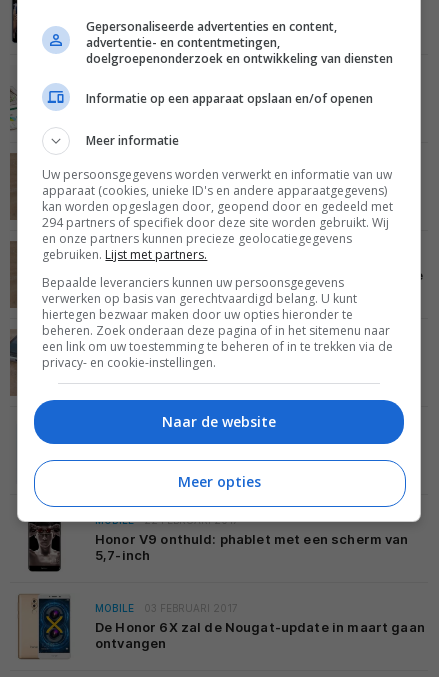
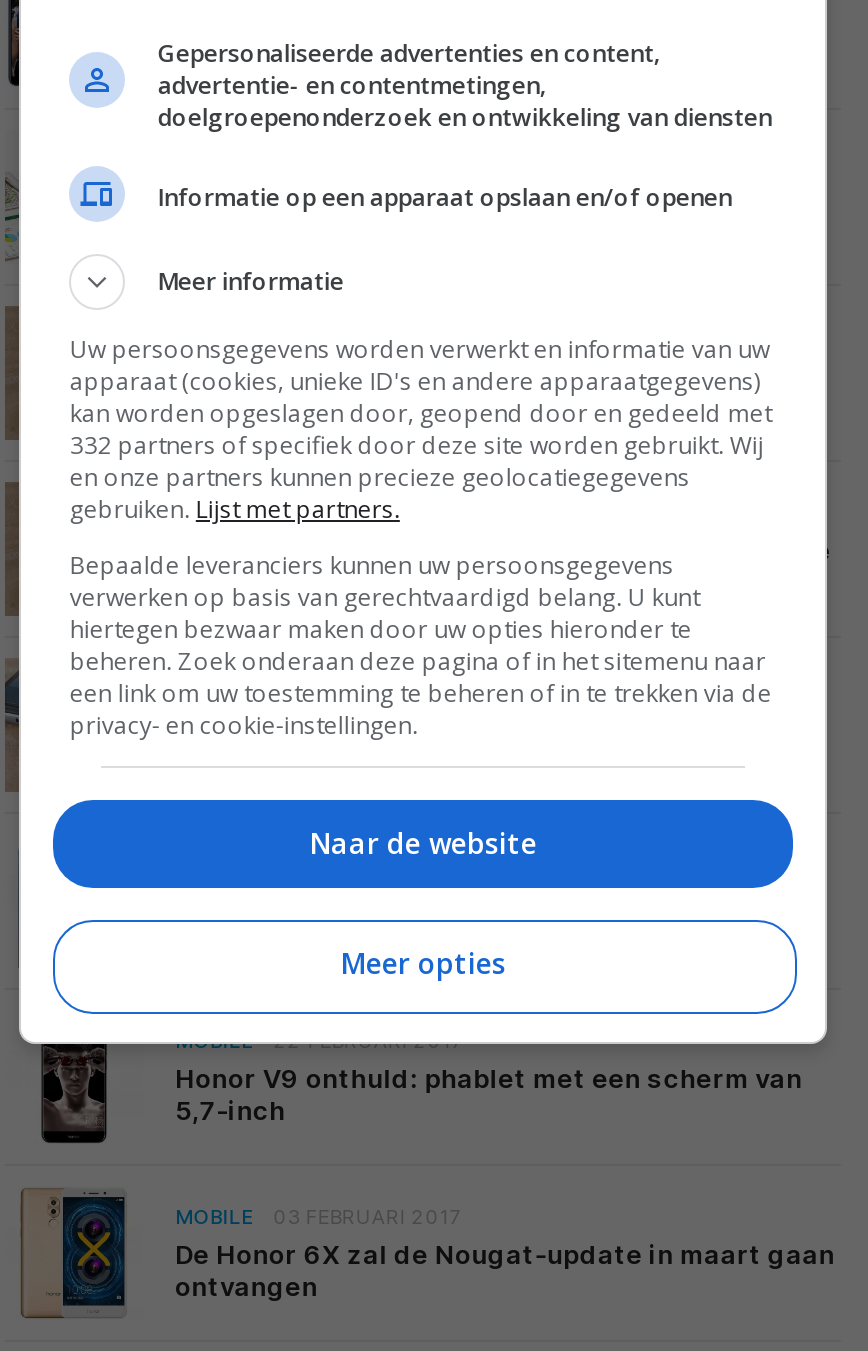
[42,213,389,230] 294 partners of specifiek door deze site worden gebruikt. Wij -> [70,427,764,461] 332 partners of specifiek door deze site worden gebruikt. Wij

